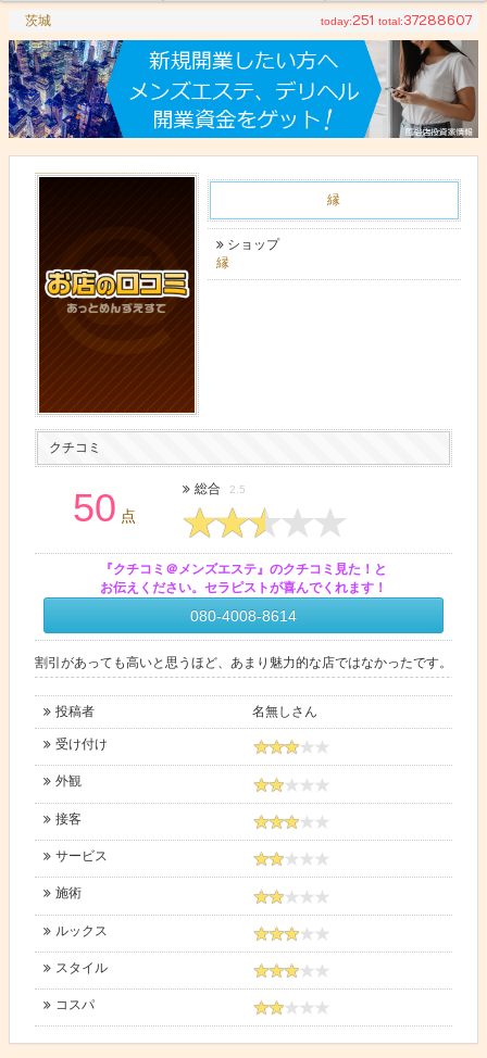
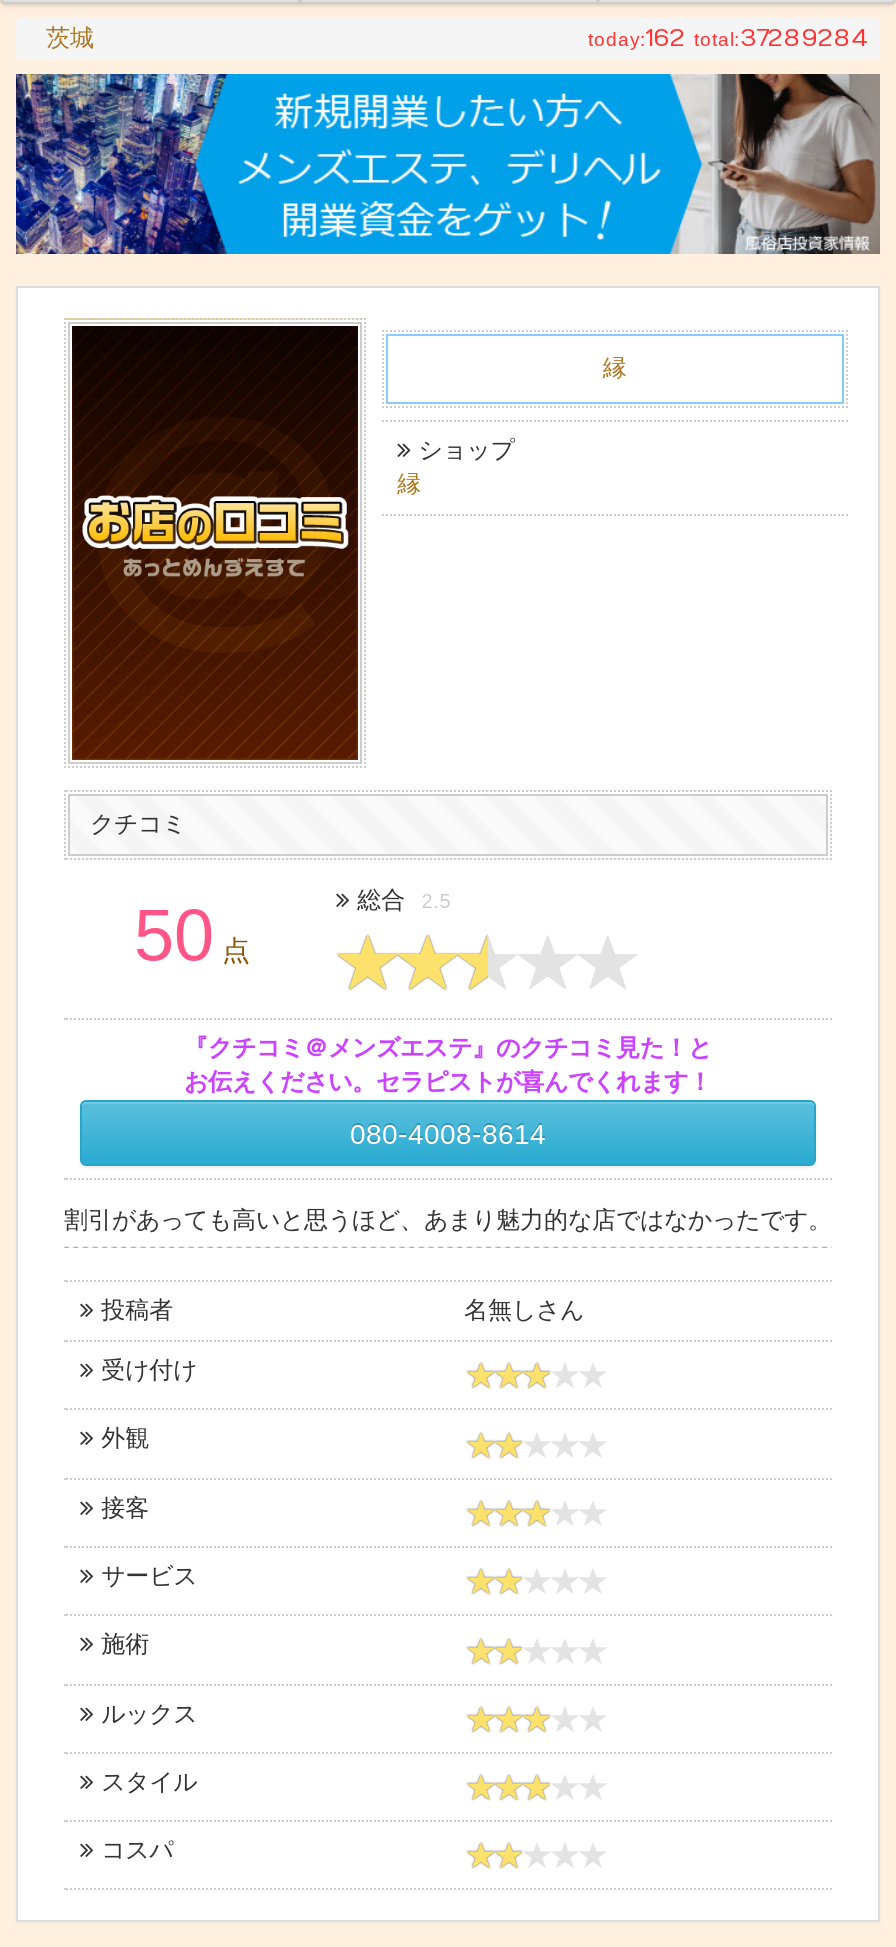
[352,13,374,28] 251 -> [646,24,686,52] 162
[403,13,472,28] 37288607 -> [740,24,868,52] 37289284

